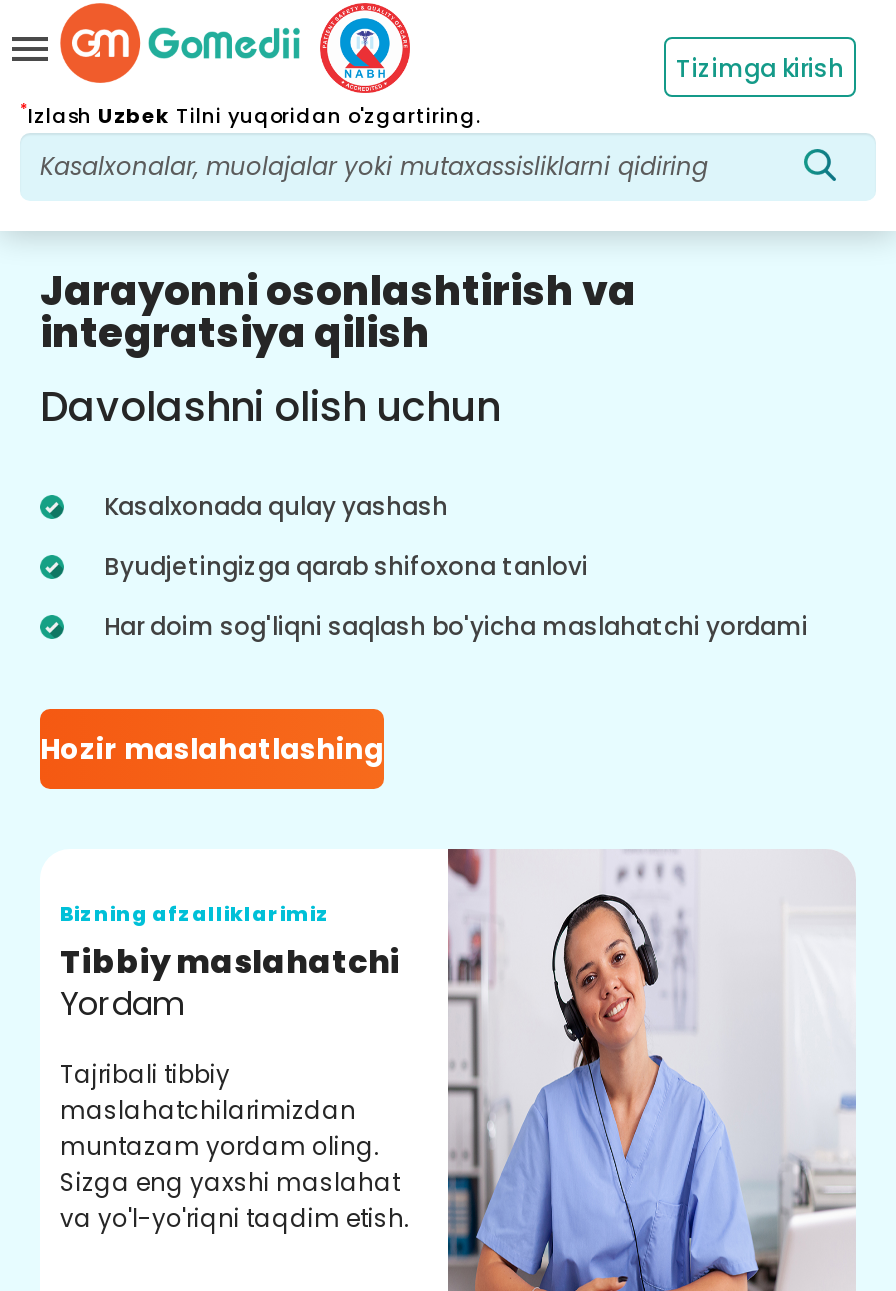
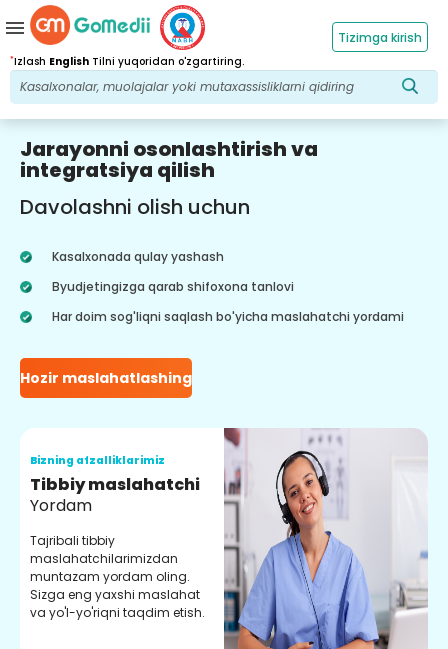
[20,99,480,130] *Izlash Uzbek Tilni yuqoridan o'zgartiring. -> [10,53,244,68] *Izlash English Tilni yuqoridan o'zgartiring.

